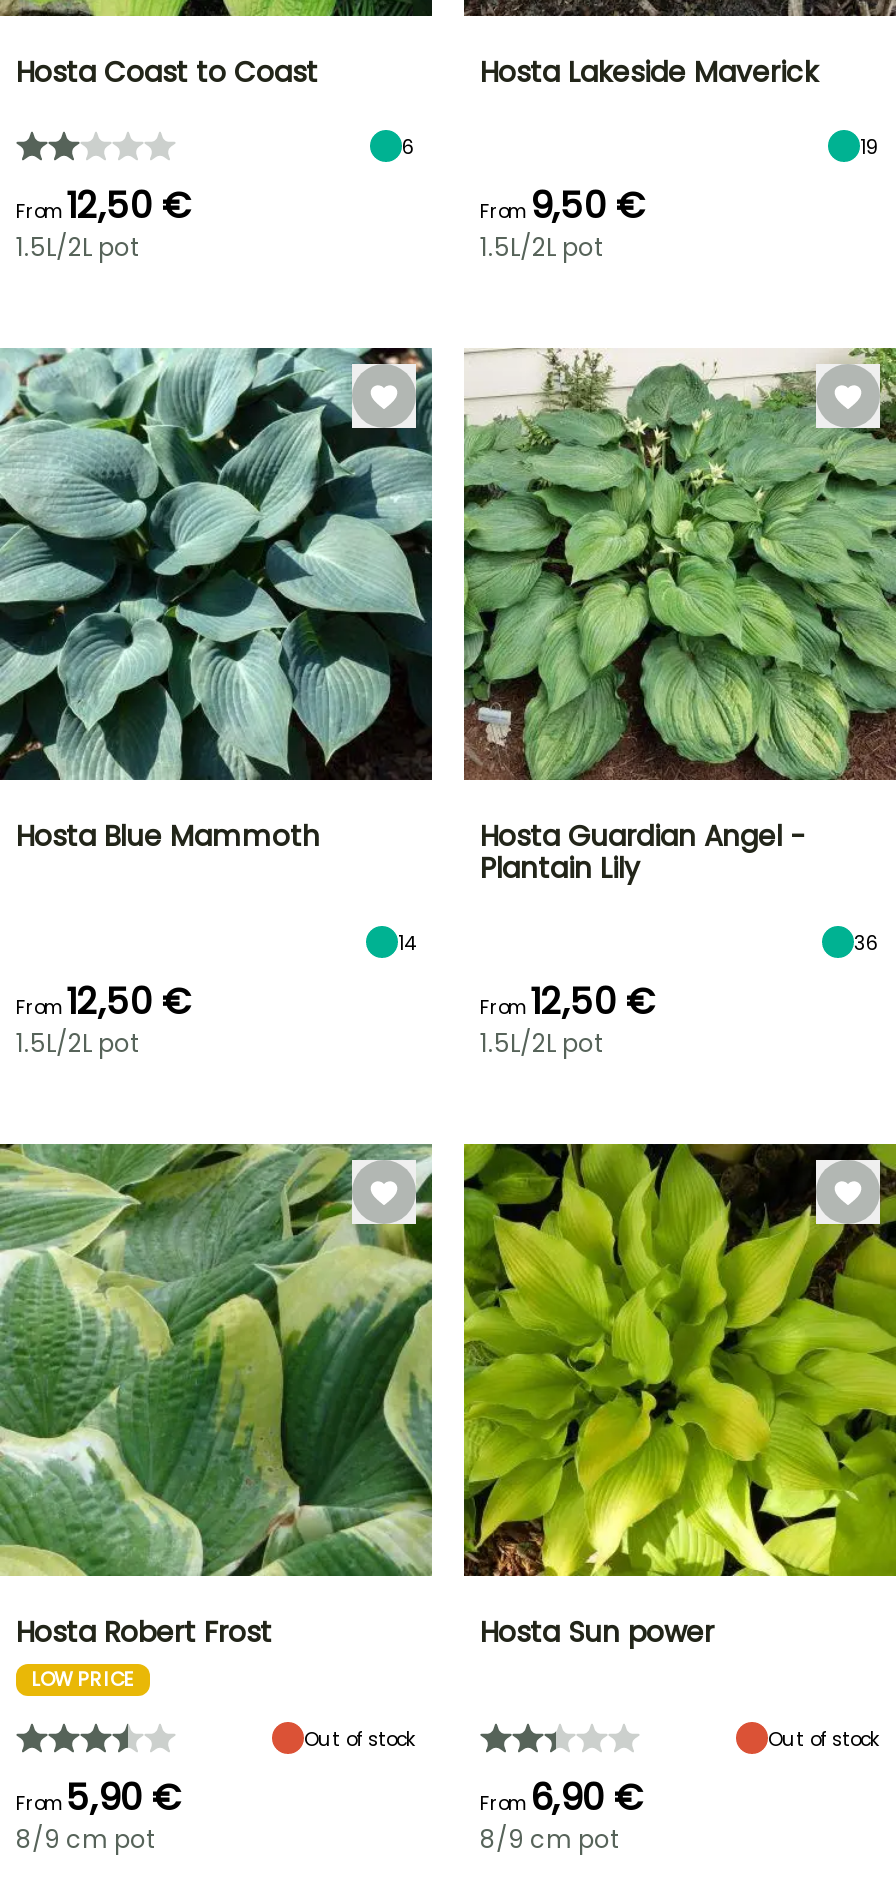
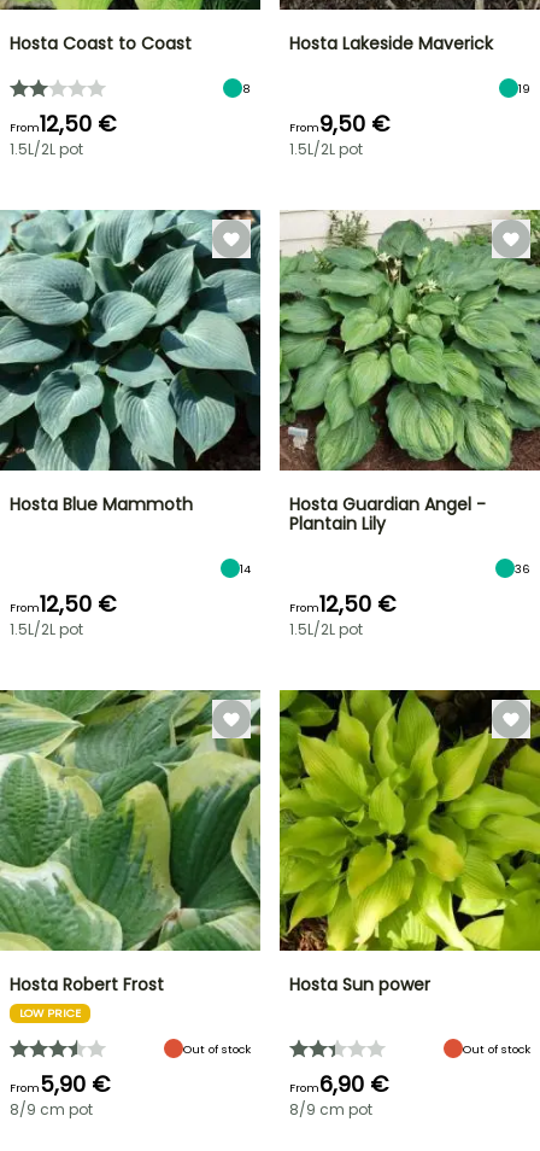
[402,133,416,159] 6 -> [242,80,251,96] 8

